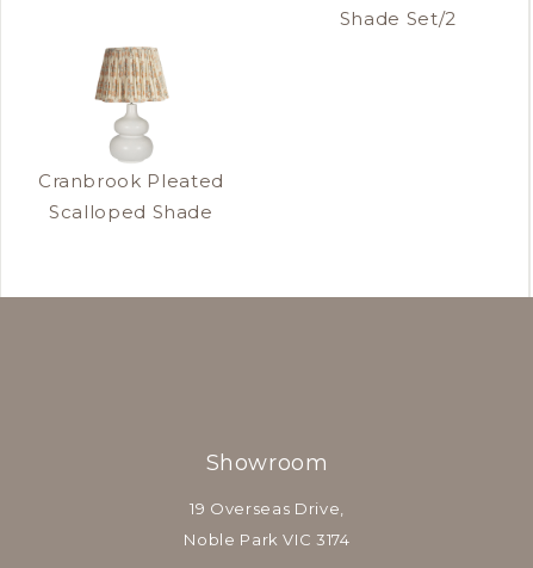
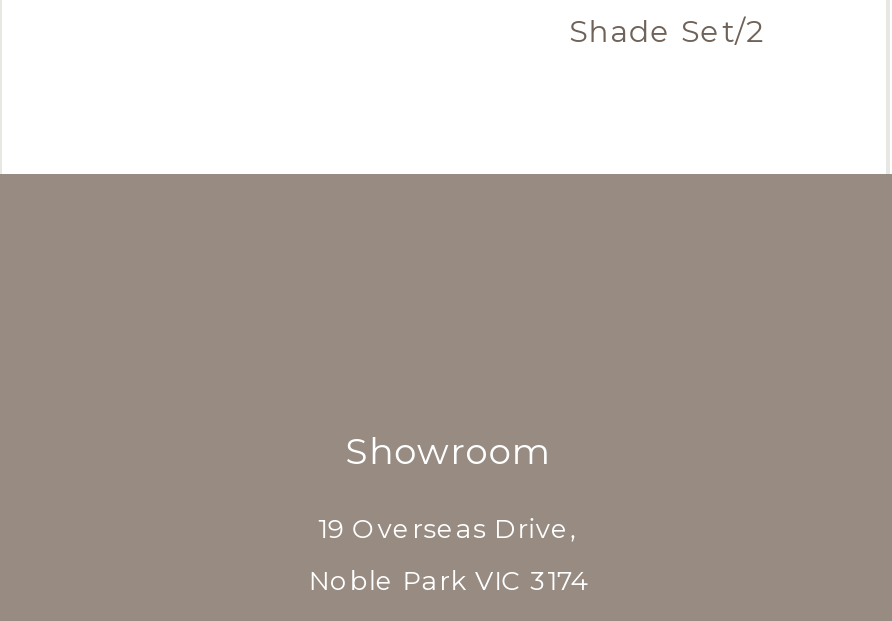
[38,45,224,223] [image] | Cranbrook Pleated | Scalloped Shade -> none

